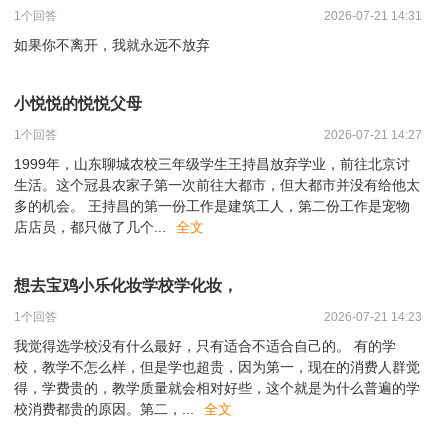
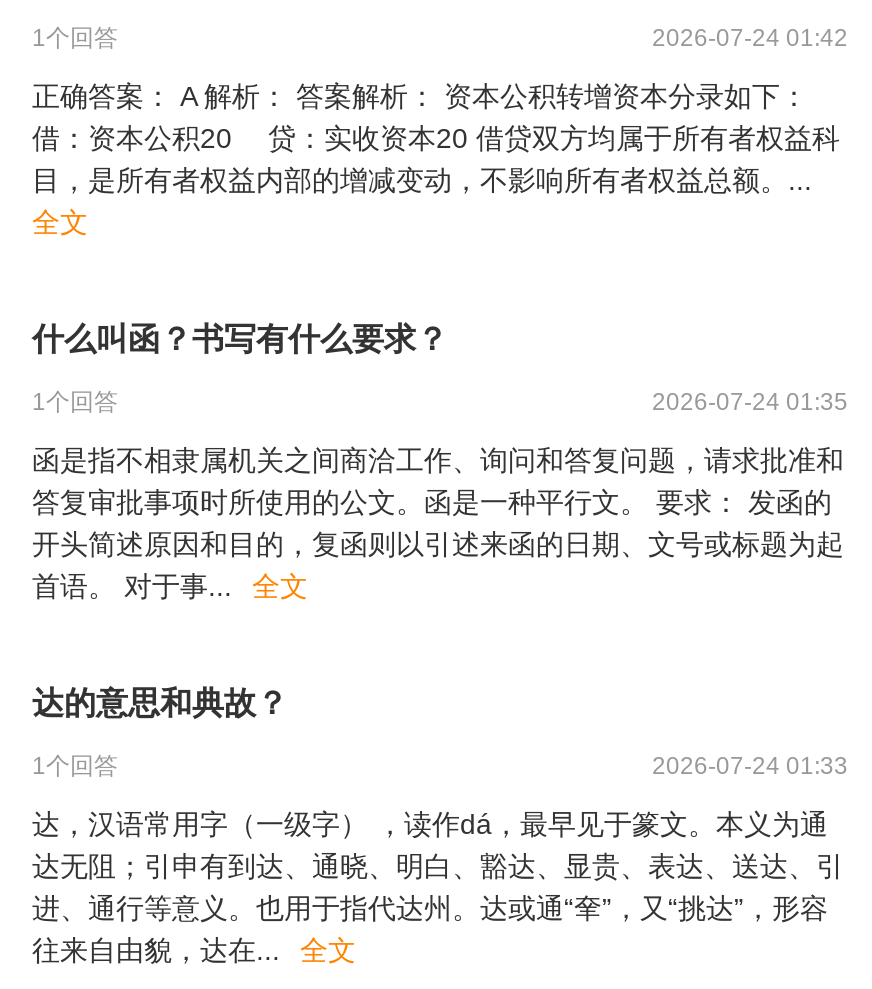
[324,9,422,23] 2026-07-21 14:31 -> [652,24,848,52] 2026-07-24 01:42
[14,37,210,53] 如果你不离开，我就永远不放弃 -> [32,80,840,238] 正确答案： A 解析： 答案解析： 资本公积转增资本分录如下： | 借：资本公积20 贷：实收资本20 借贷双方均属于所有者权益科 | 目，是所有者权益内部的增减变动，不影响所有者权益总额。... | 全文
[14,95,142,112] 小悦悦的悦悦父母 -> [32,322,448,356] 什么叫函？书写有什么要求？
[324,128,422,142] 2026-07-21 14:27 -> [652,388,848,416] 2026-07-24 01:35
[14,156,420,235] 1999年，山东聊城农校三年级学生王持昌放弃学业，前往北京讨 | 生活。这个冠县农家子第一次前往大都市，但大都市并没有给他太 | 多的机会。 王持昌的第一份工作是建筑工人，第二份工作是宠物 | 店店员，都只做了几个... -> [32,444,844,602] 函是指不相隶属机关之间商洽工作、询问和答复问题，请求批准和 | 答复审批事项时所使用的公文。函是一种平行文。 要求： 发函的 | 开头简述原因和目的，复函则以引述来函的日期、文号或标题为起 | 首语。 对于事...
[14,277,238,294] 想去宝鸡小乐化妆学校学化妆， -> [32,686,288,720] 达的意思和典故？
[324,310,422,324] 2026-07-21 14:23 -> [652,752,848,780] 2026-07-24 01:33
[14,338,420,417] 我觉得选学校没有什么最好，只有适合不适合自己的。 有的学 | 校，教学不怎么样，但是学也超贵，因为第一，现在的消费人群觉 | 得，学费贵的，教学质量就会相对好些，这个就是为什么普遍的学 | 校消费都贵的原因。第二，... -> [32,808,844,966] 达，汉语常用字（一级字） ，读作dá，最早见于篆文。本义为通 | 达无阻；引申有到达、通晓、明白、豁达、显贵、表达、送达、引 | 进、通行等意义。也用于指代达州。达或通“羍”，又“挑达”，形容 | 往来自由貌，达在...

